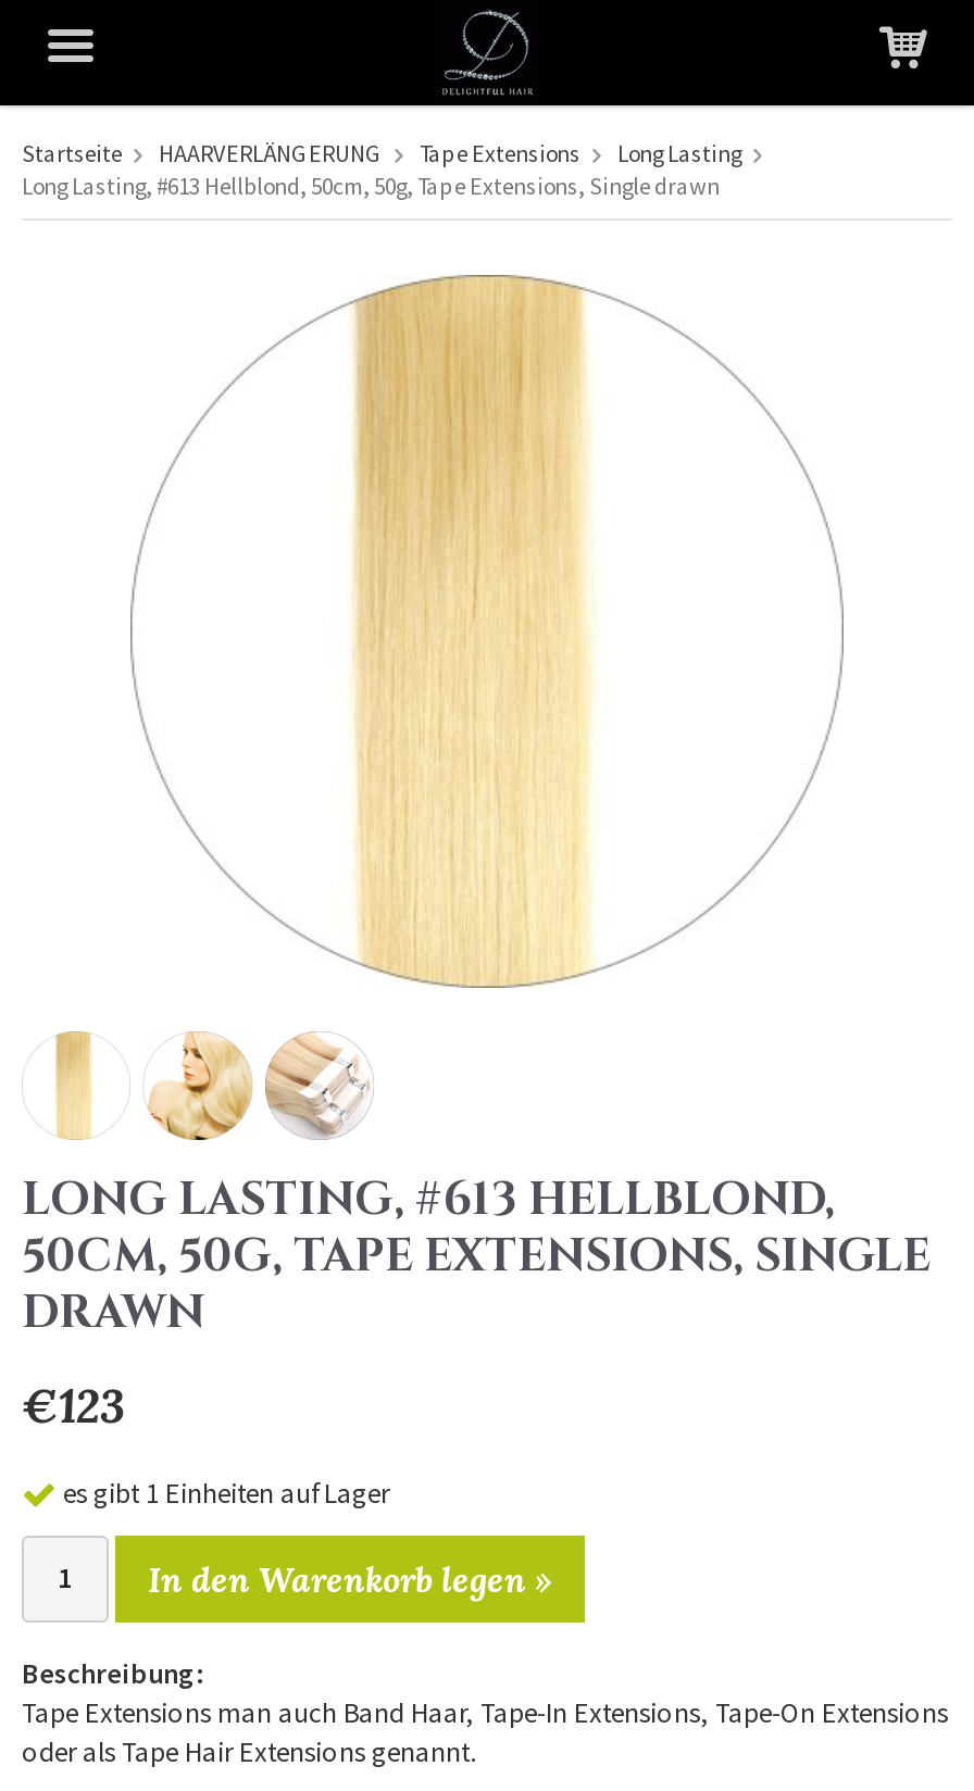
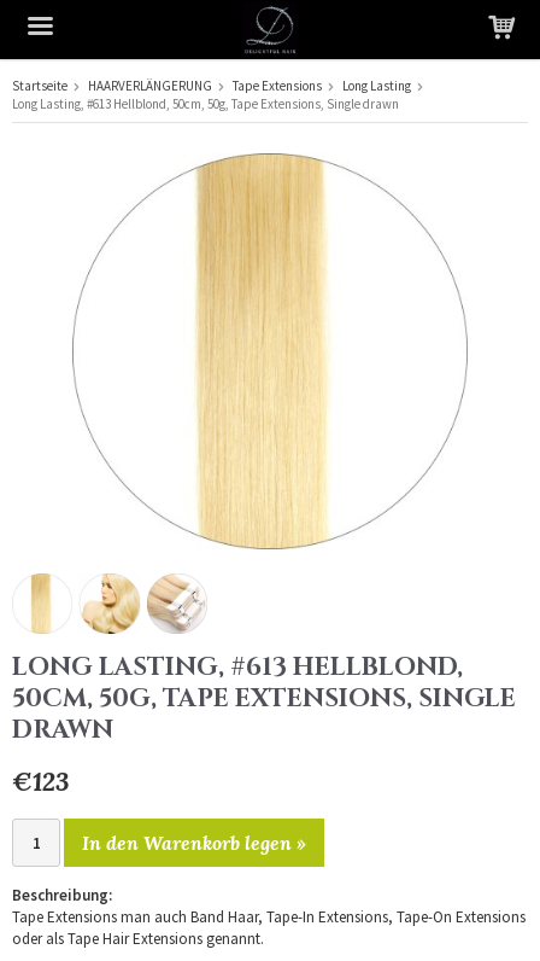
[63,1474,389,1511] es gibt 1 Einheiten auf Lager -> none

